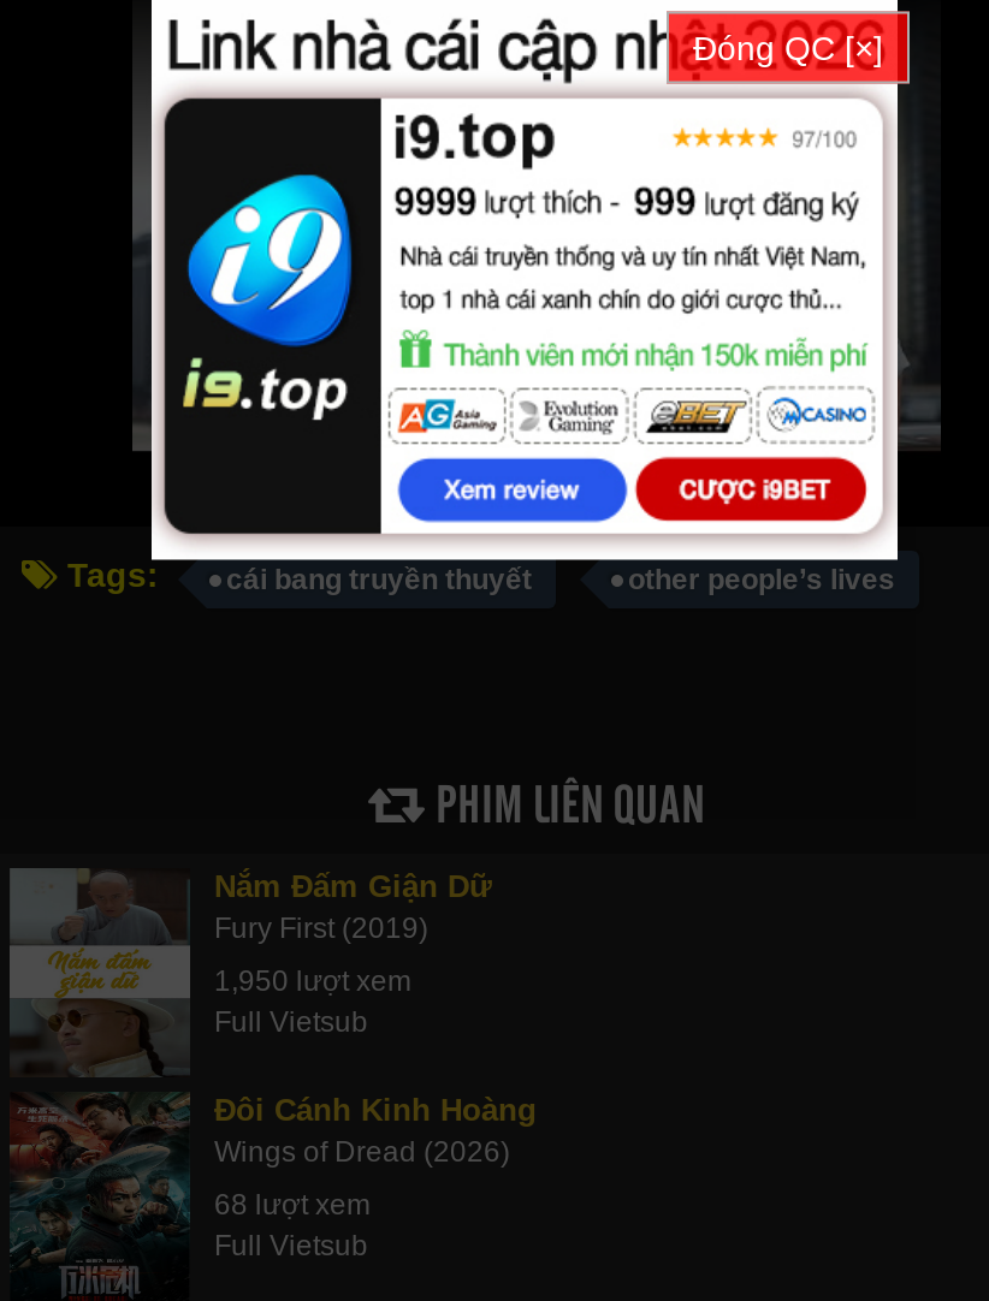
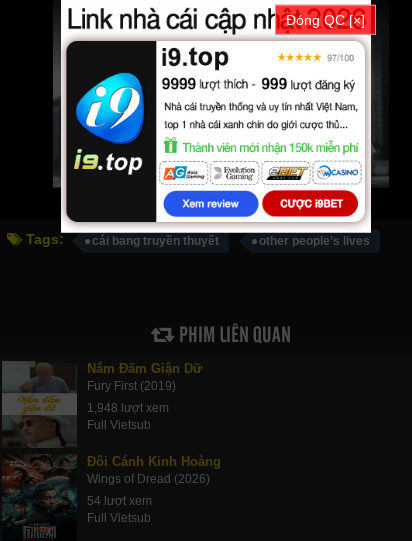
[214,964,411,998] 1,950 lượt xem -> [87,401,169,415] 1,948 lượt xem
[214,1188,371,1221] 68 lượt xem -> [87,494,152,508] 54 lượt xem

